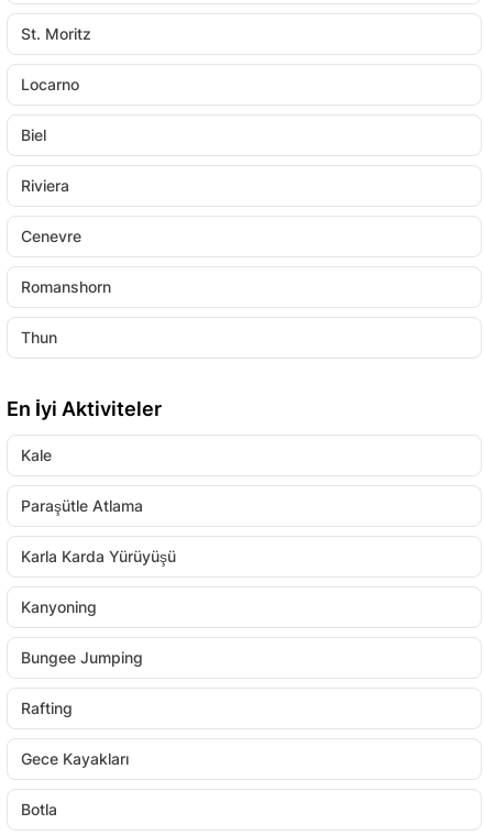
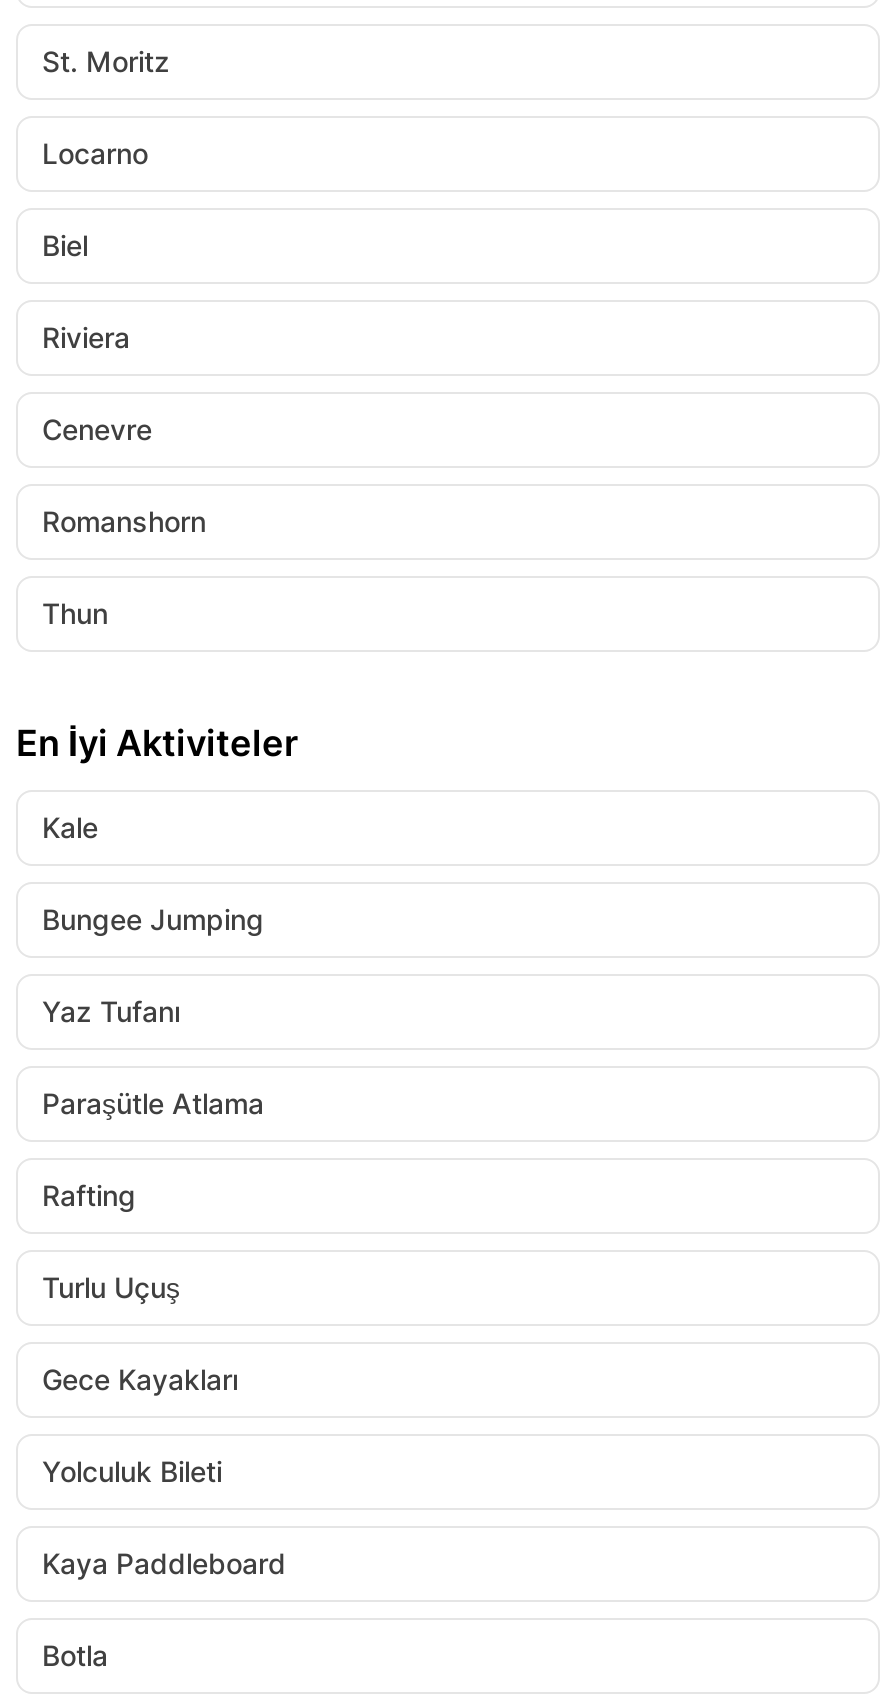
none -> [42,994,180,1028] Yaz Tufanı
[21,547,176,616] Karla Karda Yürüyüşü | Kanyoning -> none
moved [21,648,143,667] -> [42,902,264,936]: Bungee Jumping
moved [21,699,73,717] -> [42,1178,136,1212]: Rafting
none -> [42,1270,180,1304] Turlu Uçuş
none -> [42,1454,286,1580] Yolculuk Bileti | Kaya Paddleboard

